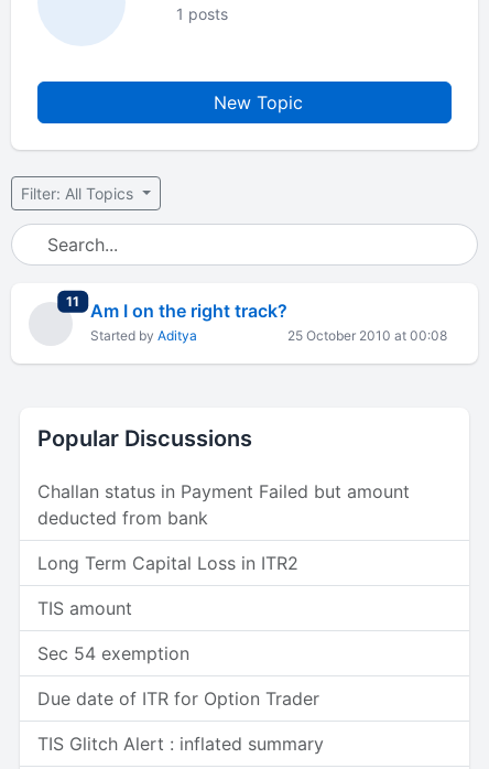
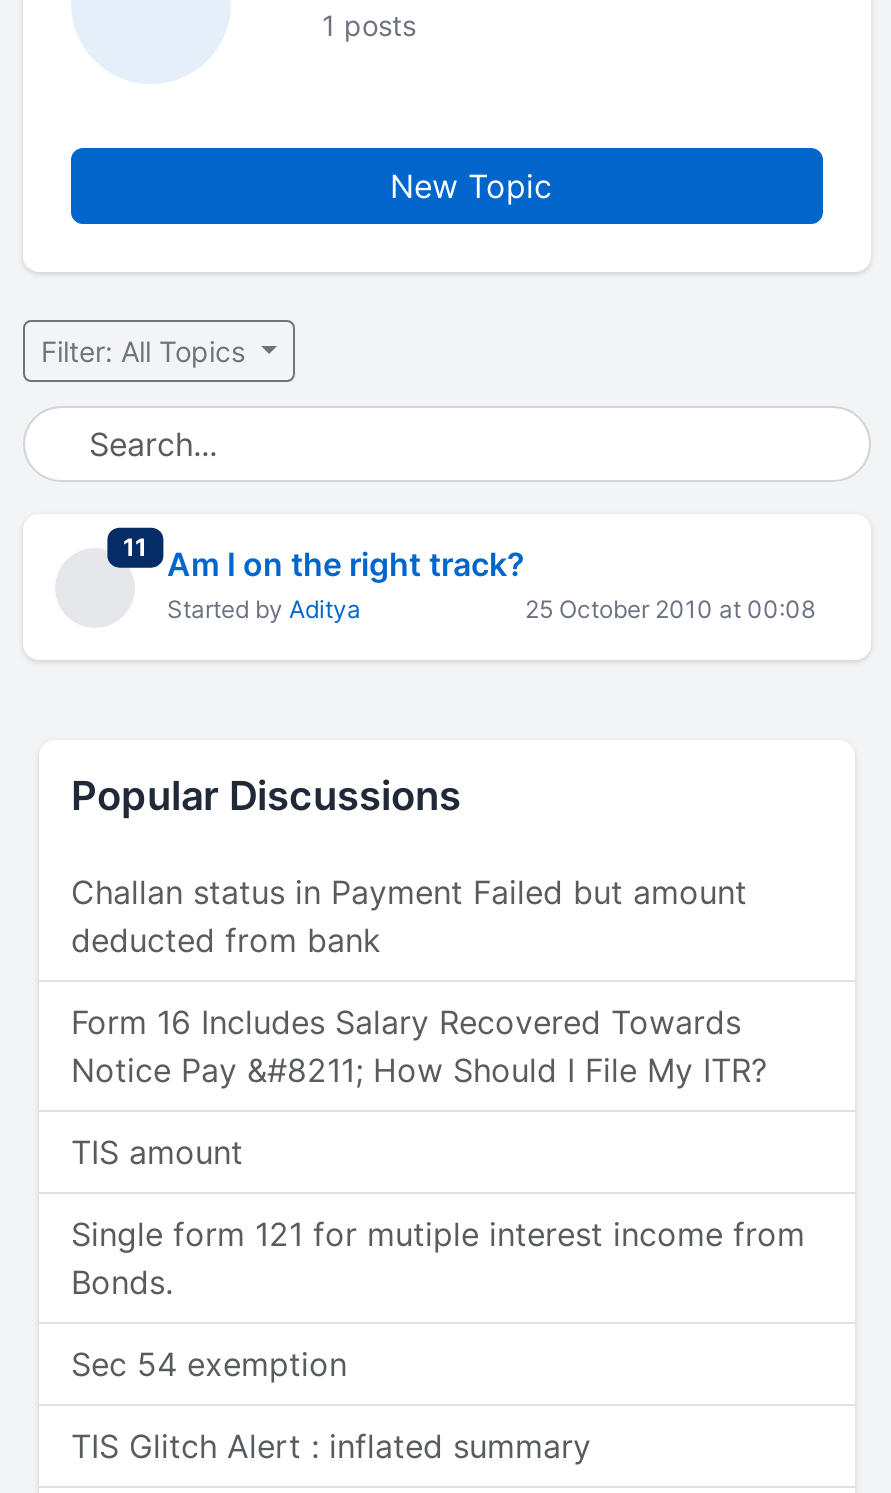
[37,552,298,574] Long Term Capital Loss in ITR2 -> [71,1002,767,1090] Form 16 Includes Salary Recovered Towards | Notice Pay &#8211; How Should I File My ITR?
none -> [71,1214,805,1302] Single form 121 for mutiple interest income from | Bonds.
moved [37,642,189,664] -> [71,1344,347,1384]: Sec 54 exemption
[37,687,319,710] Due date of ITR for Option Trader -> none

